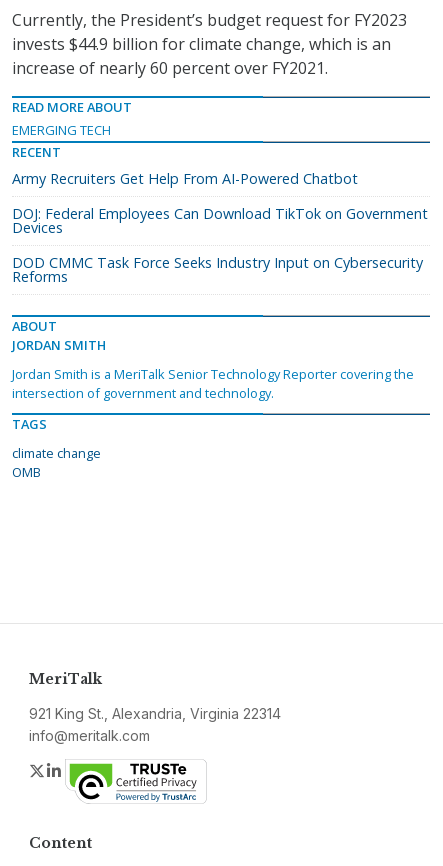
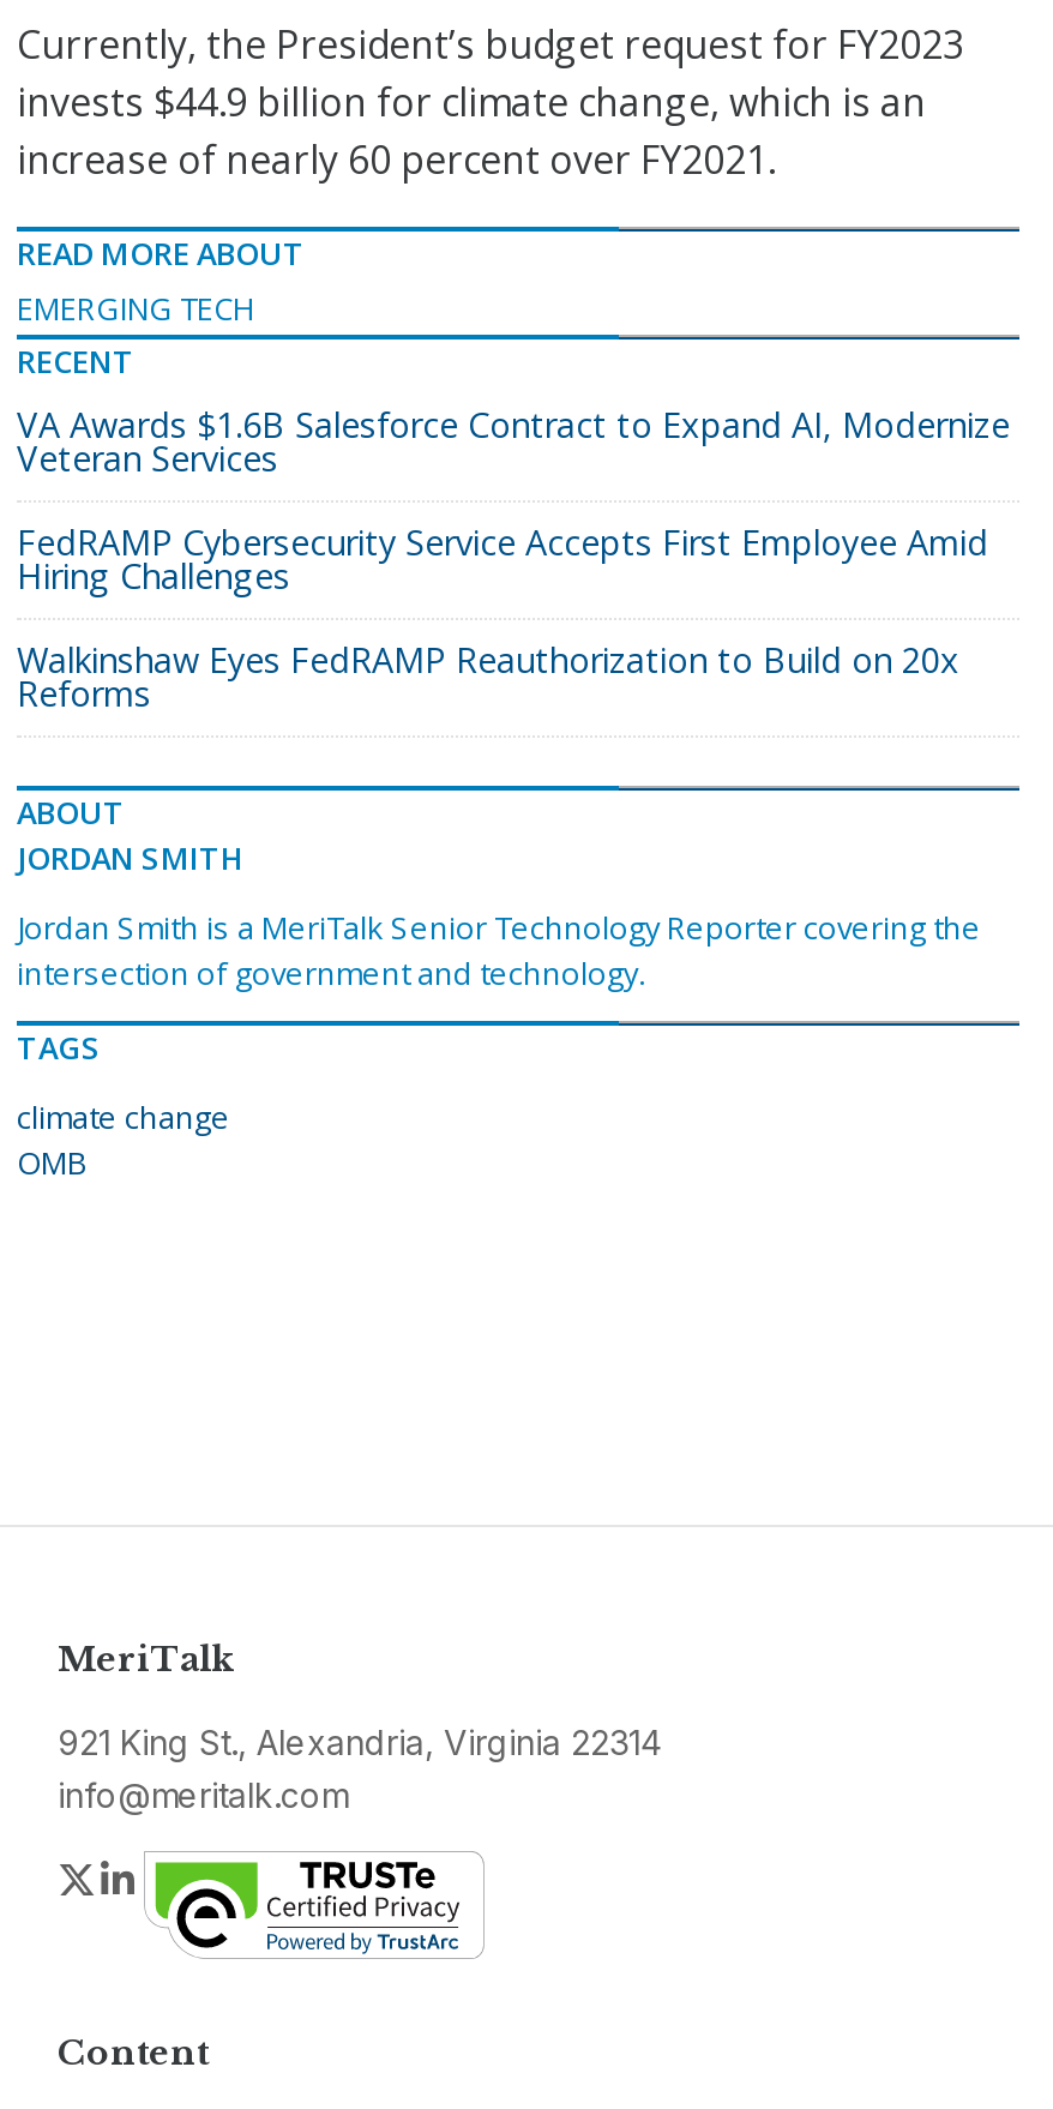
[12,169,358,188] Army Recruiters Get Help From AI-Powered Chatbot -> [17,402,1010,481] VA Awards $1.6B Salesforce Contract to Expand AI, Modernize | Veteran Services
[12,204,428,237] DOJ: Federal Employees Can Download TikTok on Government | Devices -> [17,520,988,599] FedRAMP Cybersecurity Service Accepts First Employee Amid | Hiring Challenges
[12,253,423,272] DOD CMMC Task Force Seeks Industry Input on Cybersecurity -> [17,637,959,683] Walkinshaw Eyes FedRAMP Reauthorization to Build on 20x

